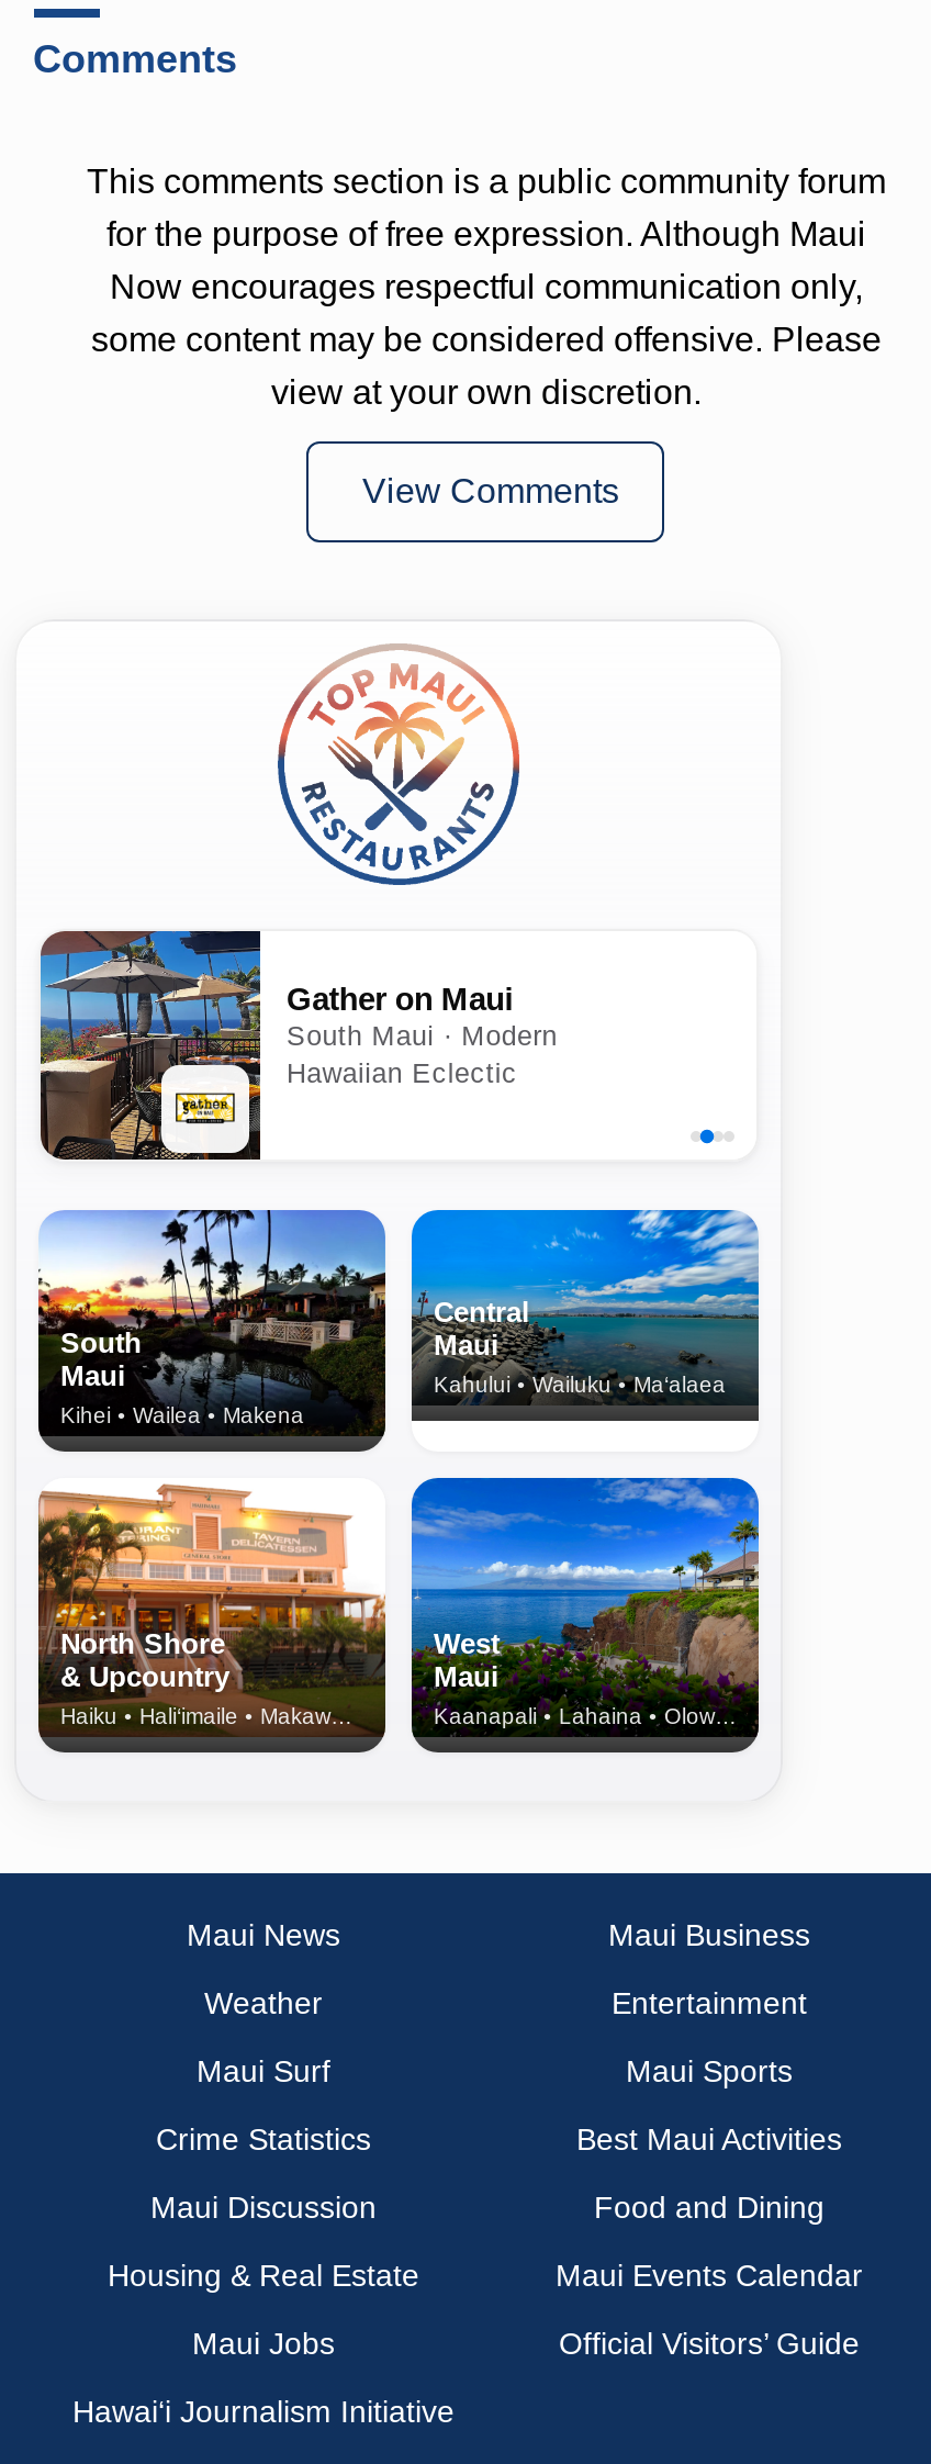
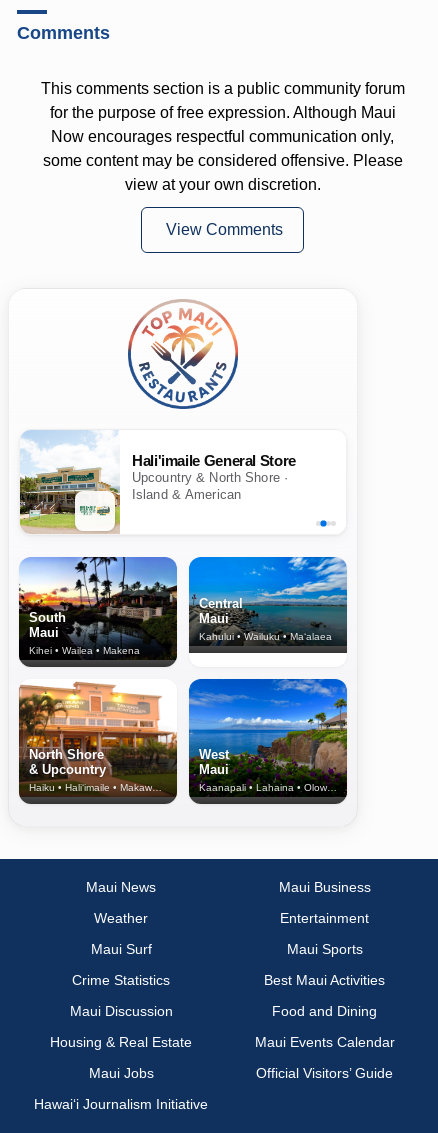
[38,929,557,1162] [image] | Gather on Maui | South Maui · Modern | Hawaiian Eclectic -> [19,430,296,534] [image] | Hali'imaile General Store | Upcountry & North Shore · | Island & American

